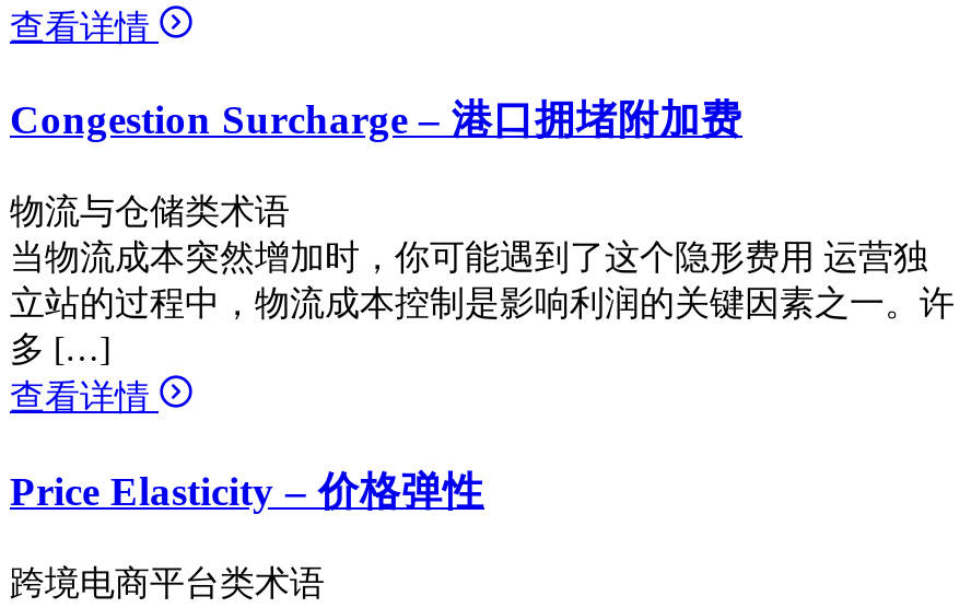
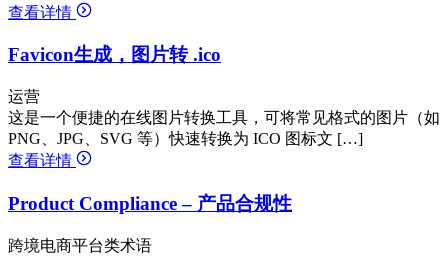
[10,97,742,143] Congestion Surcharge – 港口拥堵附加费 -> [8,44,221,65] Favicon生成，图片转 .ico
[10,193,955,368] 物流与仓储类术语 | 当物流成本突然增加时，你可能遇到了这个隐形费用 运营独 | 立站的过程中，物流成本控制是影响利润的关键因素之一。许 | 多 […] -> [8,88,440,147] 运营 | 这是一个便捷的在线图片转换工具，可将常见格式的图片（如 | PNG、JPG、SVG 等）快速转换为 ICO 图标文 […]
[10,468,484,514] Price Elasticity – 价格弹性 -> [8,193,292,214] Product Compliance – 产品合规性

